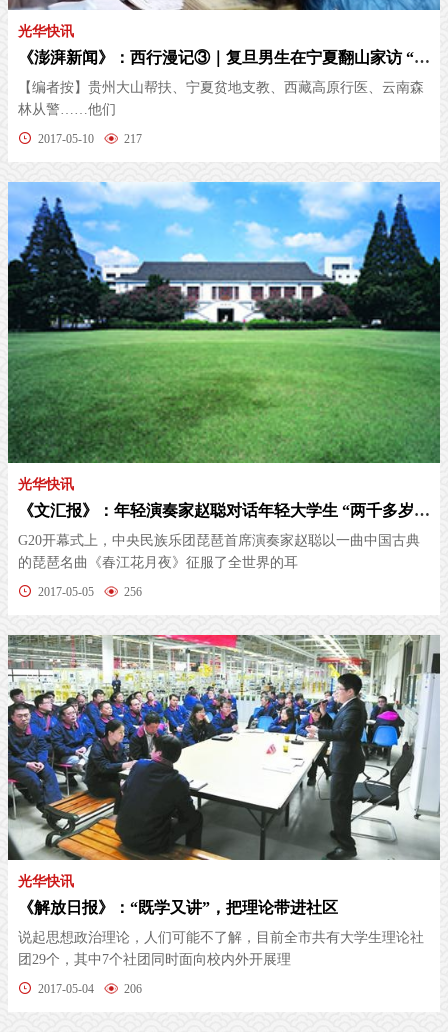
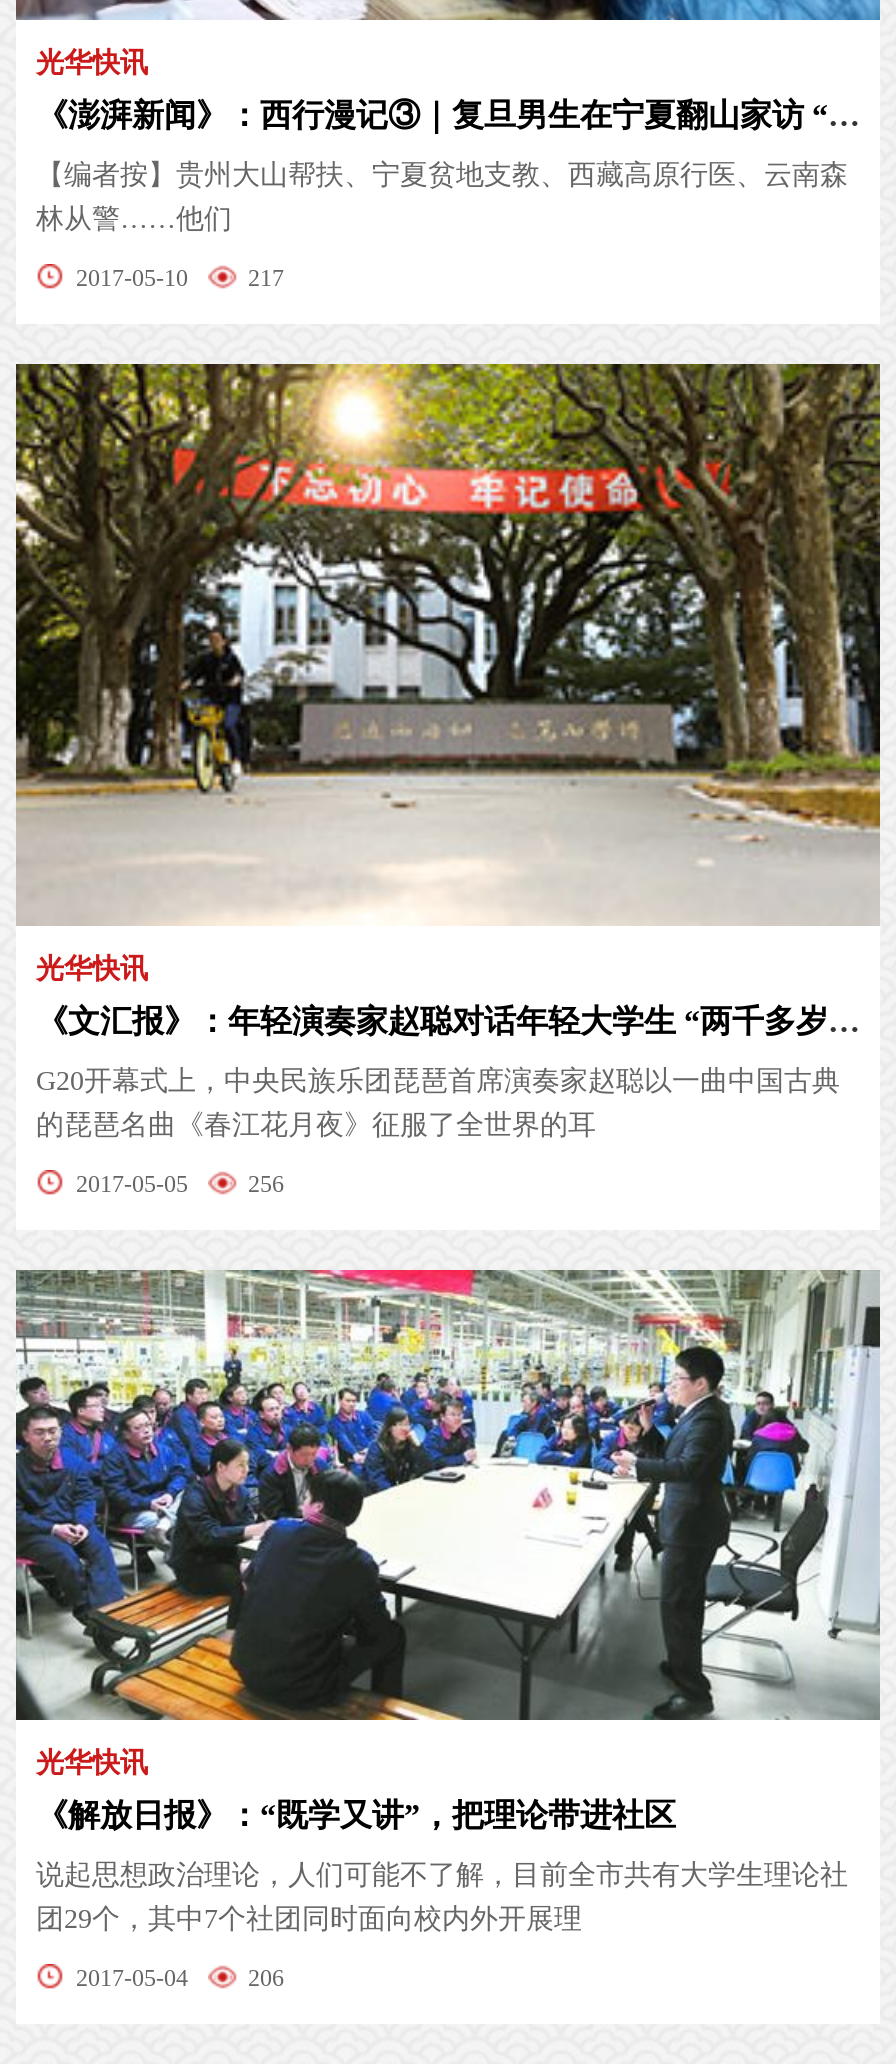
[7,181,441,464] [image] -> [14,362,882,926] [image]

